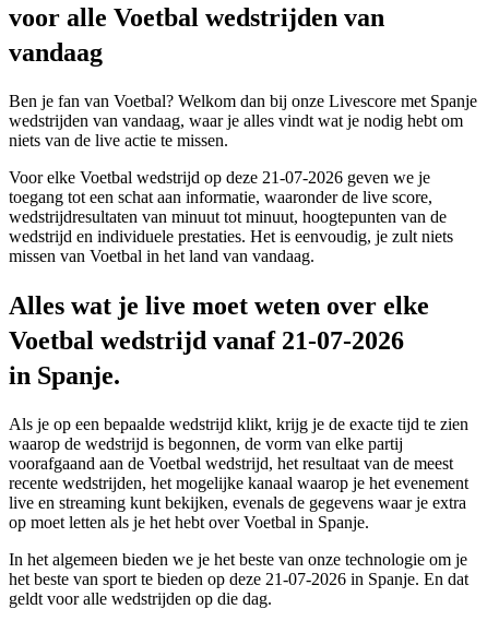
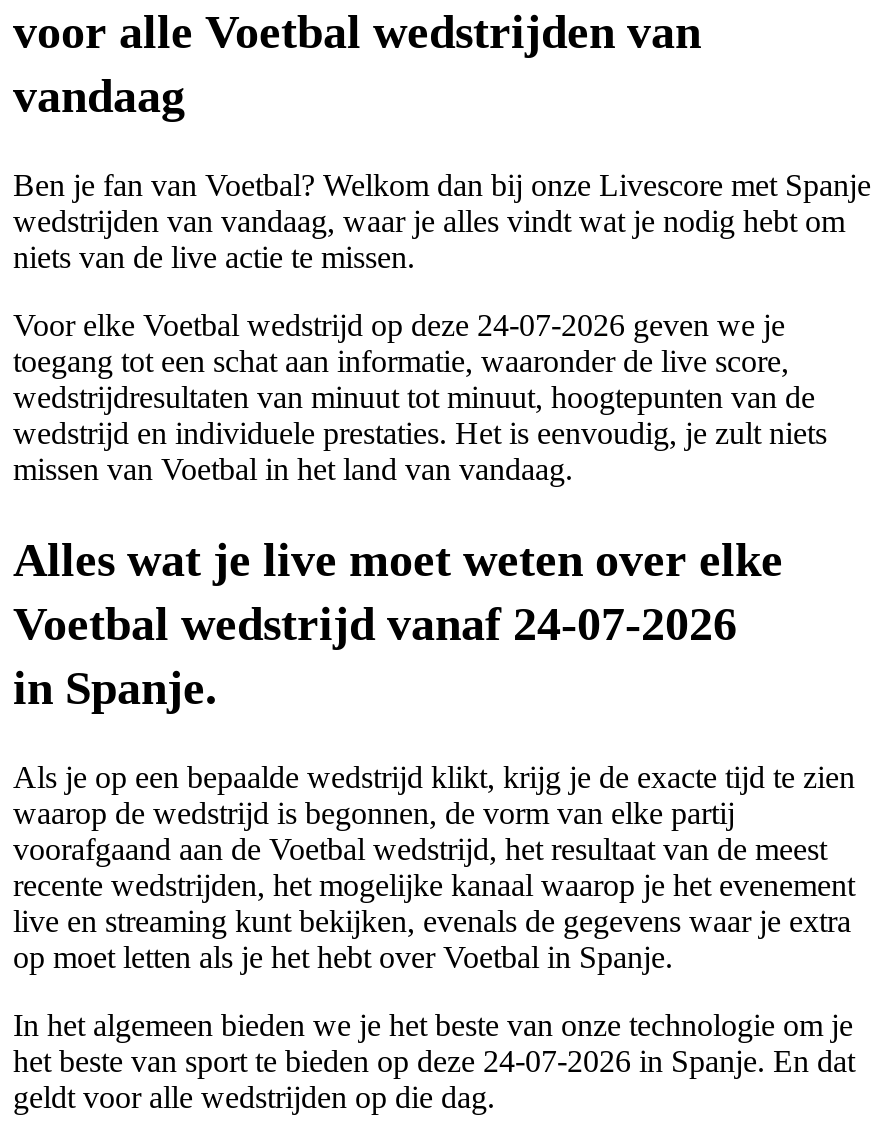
[9,168,430,187] Voor elke Voetbal wedstrijd op deze 21-07-2026 geven we je -> [13,309,785,343] Voor elke Voetbal wedstrijd op deze 24-07-2026 geven we je
[9,327,404,355] Voetbal wedstrijd vanaf 21-07-2026 -> [13,598,737,650] Voetbal wedstrijd vanaf 24-07-2026
[9,570,468,588] het beste van sport te bieden op deze 21-07-2026 in Spanje. En dat -> [13,1044,855,1078] het beste van sport te bieden op deze 24-07-2026 in Spanje. En dat

